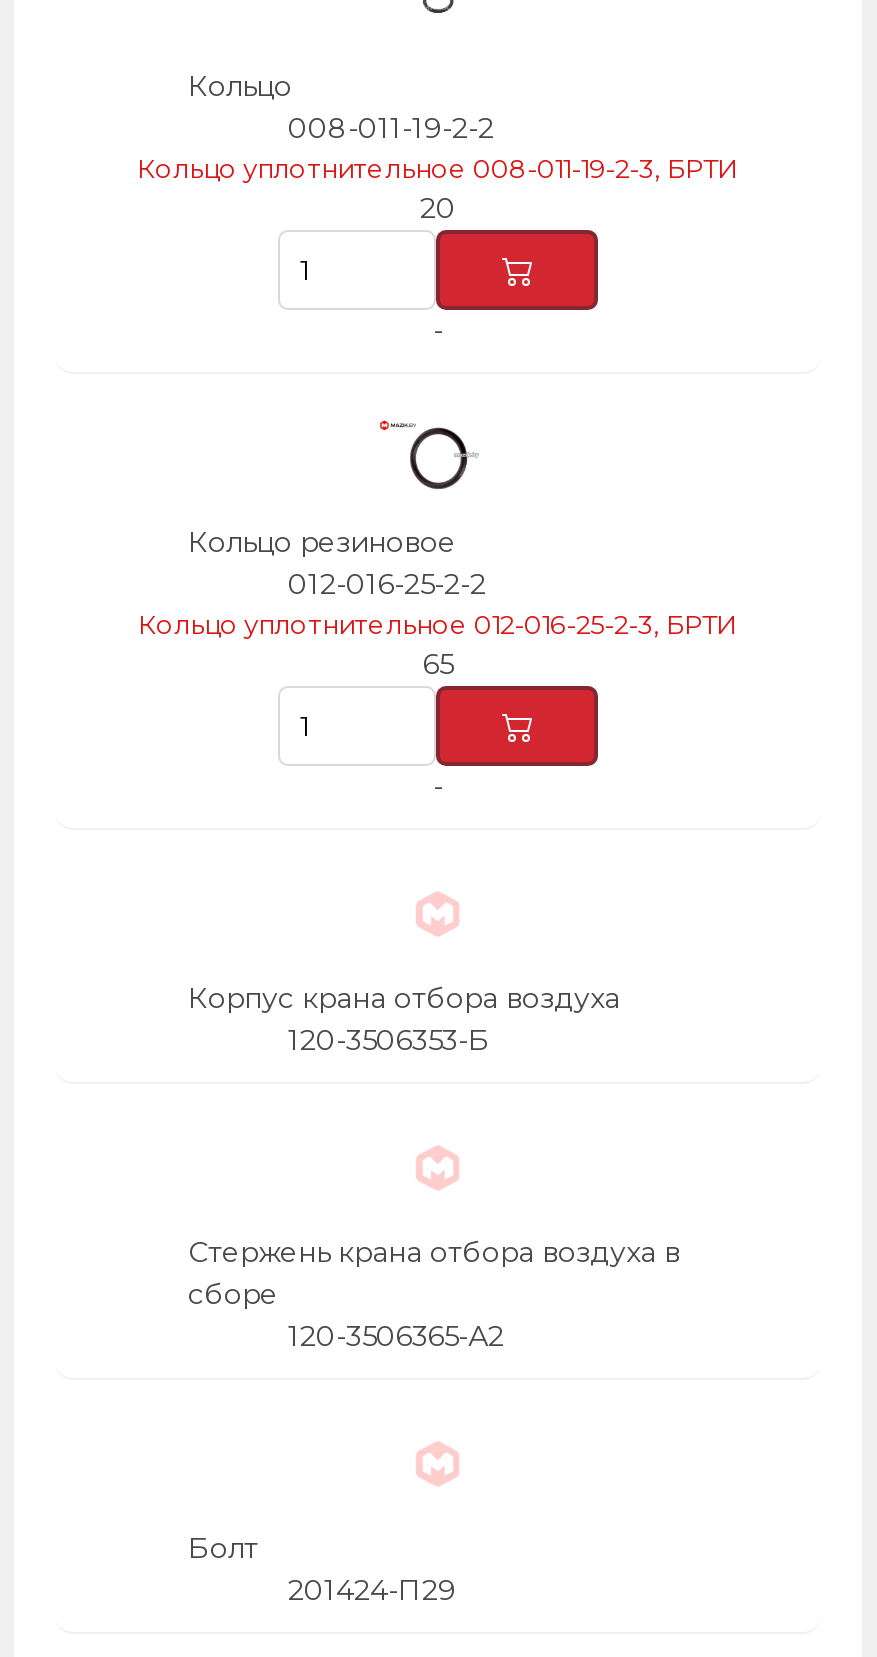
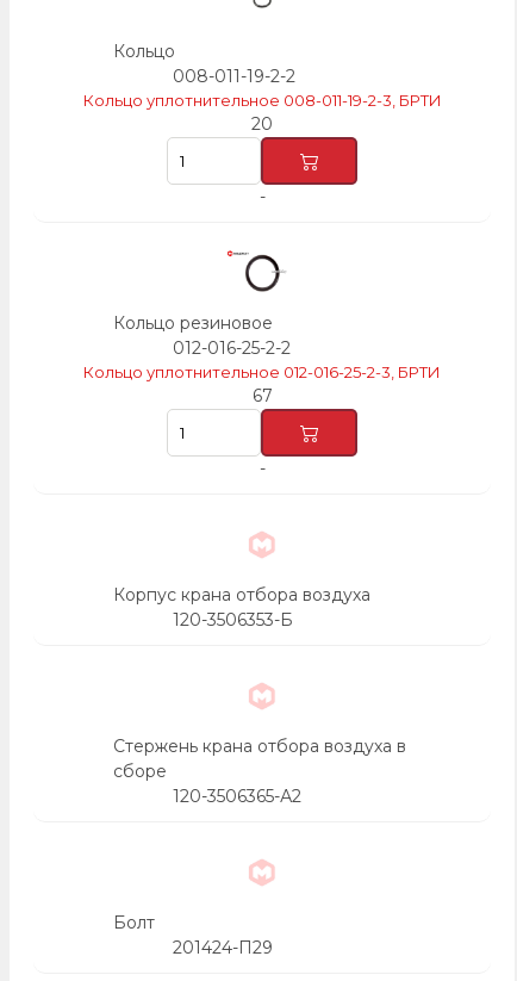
[423,646,453,682] 65 -> [252,385,272,406] 67

